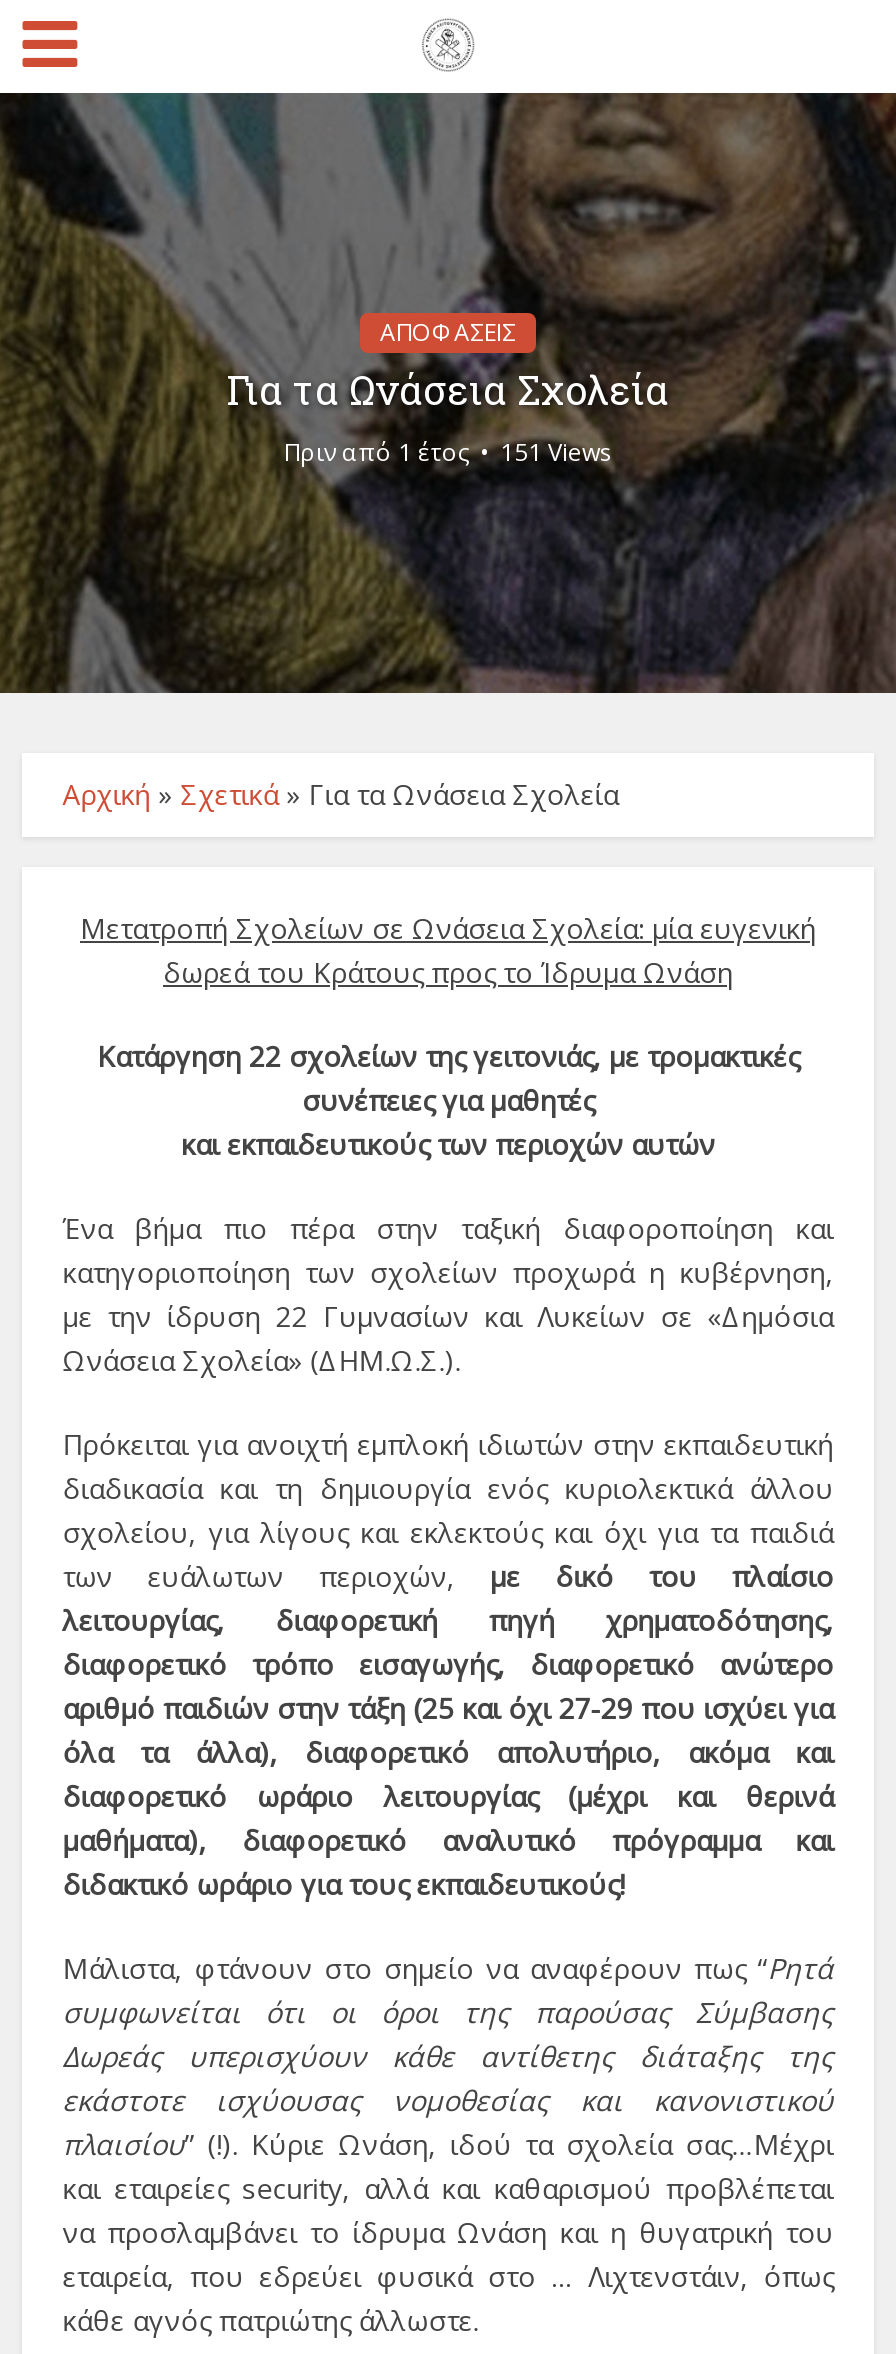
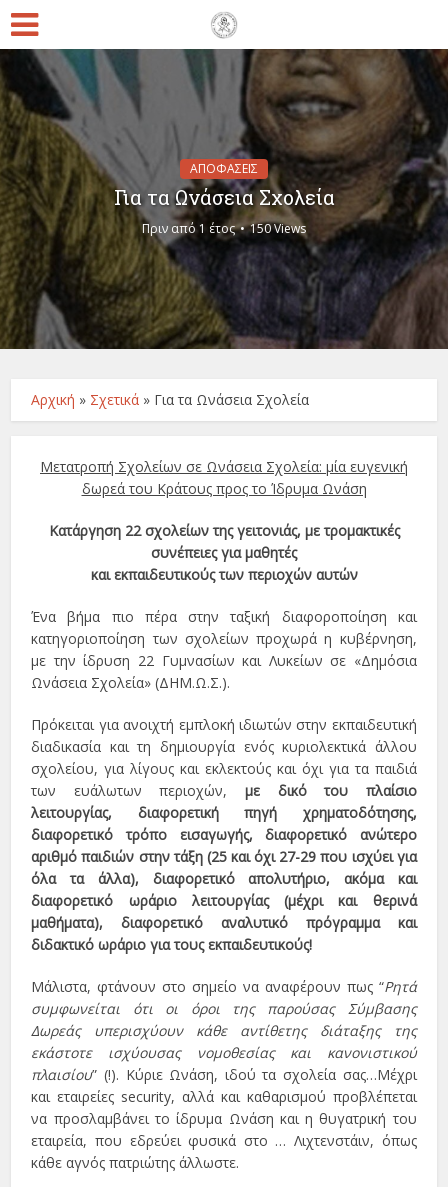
[284,434,612,468] Πριν από 1 έτος 151 Views -> [142,219,306,236] Πριν από 1 έτος 150 Views

